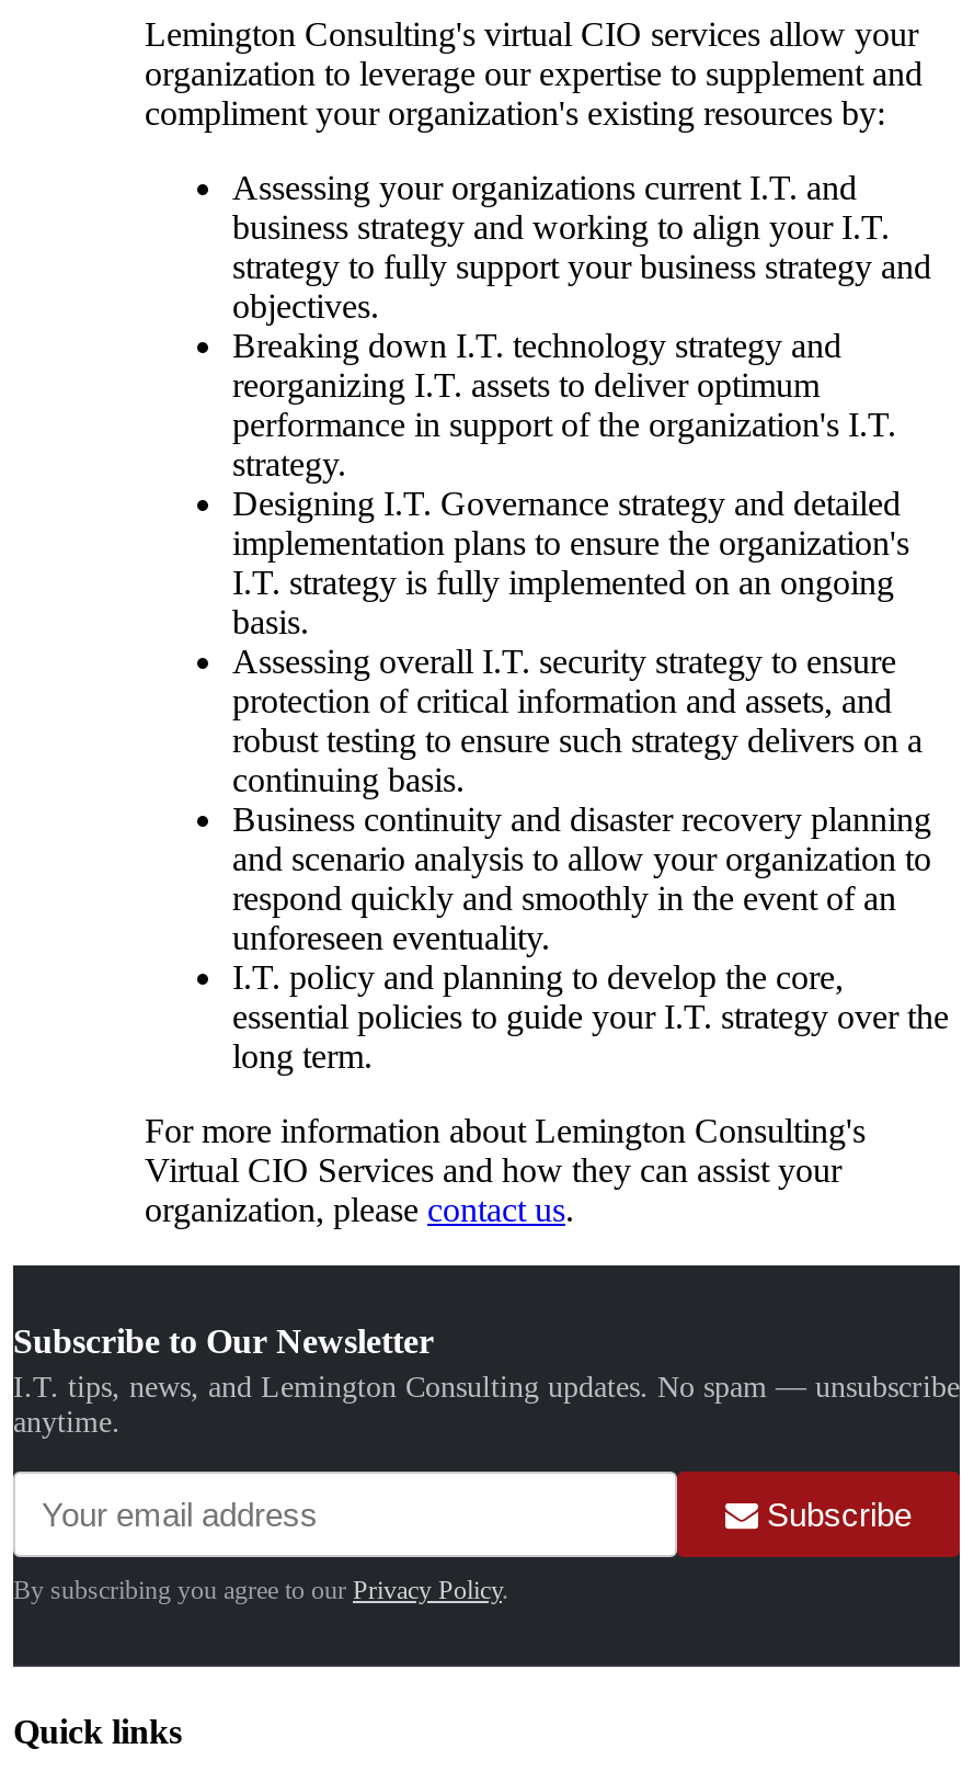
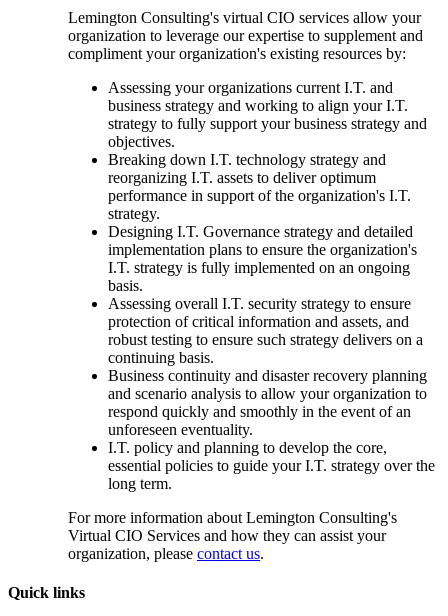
[11,1322,962,1669] [image] | Subscribe to Our Newsletter | I.T. tips, news, and Lemington Consulting updates. No spam — unsubscribe | anytime. | Subscribe | By subscribing you agree to our Privacy Policy. -> none

